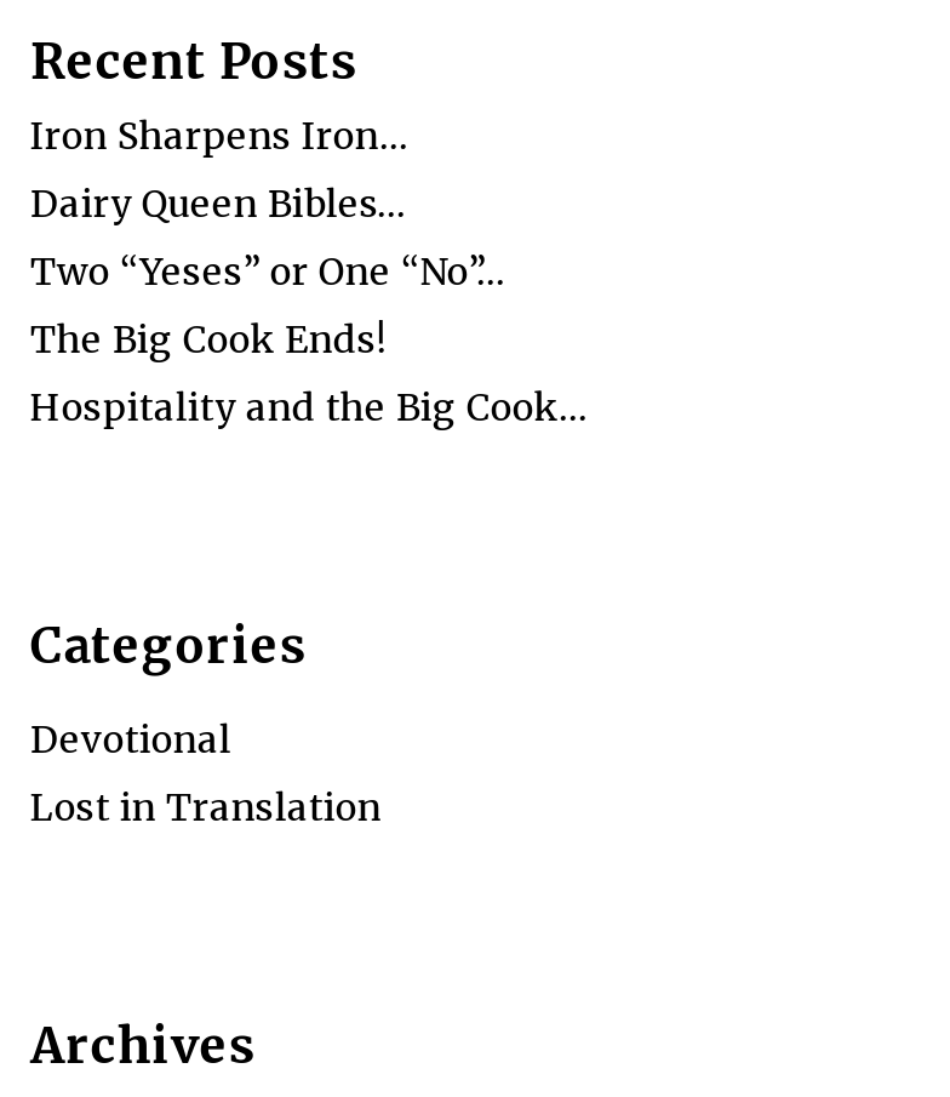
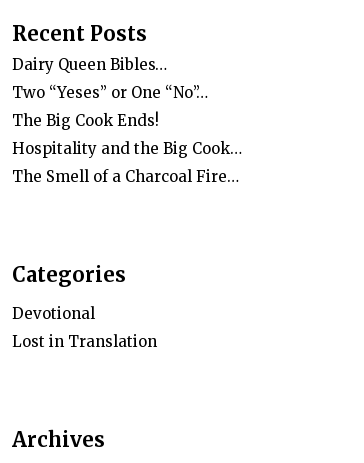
[30,113,408,159] Iron Sharpens Iron… -> none
moved [30,181,587,430] -> [12,55,242,158]: Dairy Queen Bibles… | Two “Yeses” or One “No”… | The Big Cook Ends! | Hospitality and the Big Cook…
none -> [12,167,239,186] The Smell of a Charcoal Fire…

